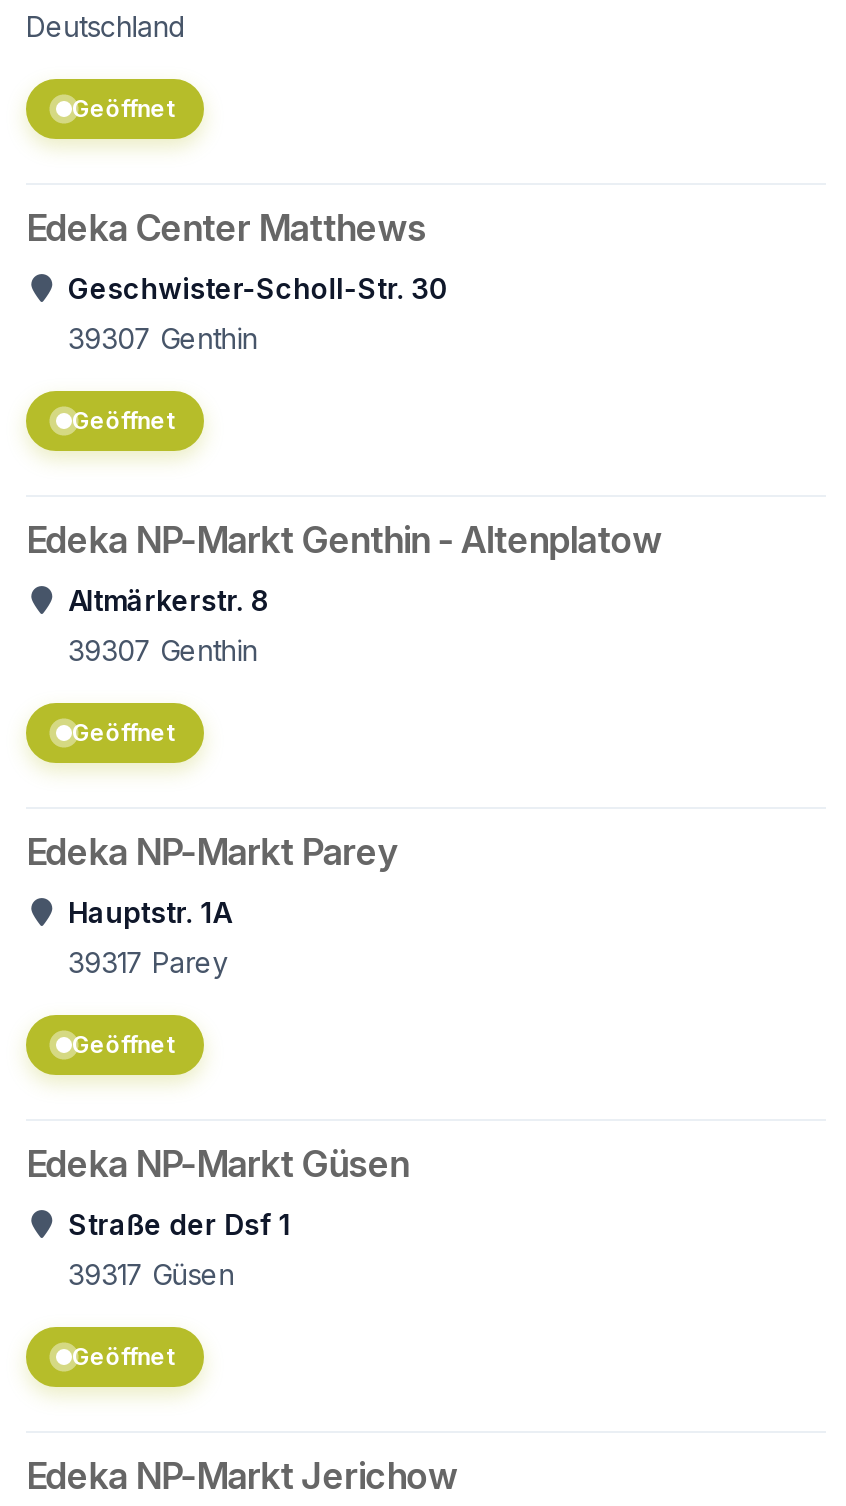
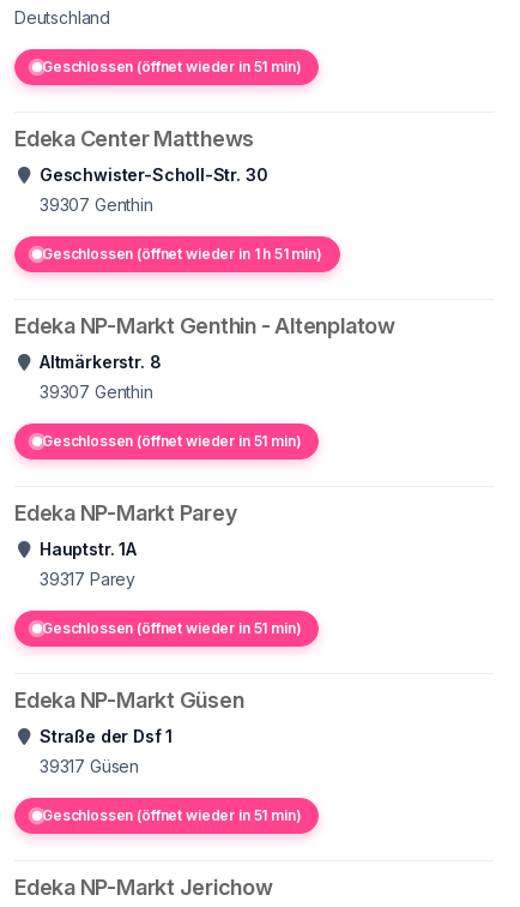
[72,93,174,123] Geöffnet -> [42,58,301,76] Geschlossen (öffnet wieder in 51 min)
[72,405,174,435] Geöffnet -> [42,245,322,263] Geschlossen (öffnet wieder in 1 h 51 min)
[72,717,174,747] Geöffnet -> [42,432,301,450] Geschlossen (öffnet wieder in 51 min)
[72,1029,174,1059] Geöffnet -> [42,619,301,637] Geschlossen (öffnet wieder in 51 min)
[72,1341,174,1371] Geöffnet -> [42,806,301,824] Geschlossen (öffnet wieder in 51 min)

